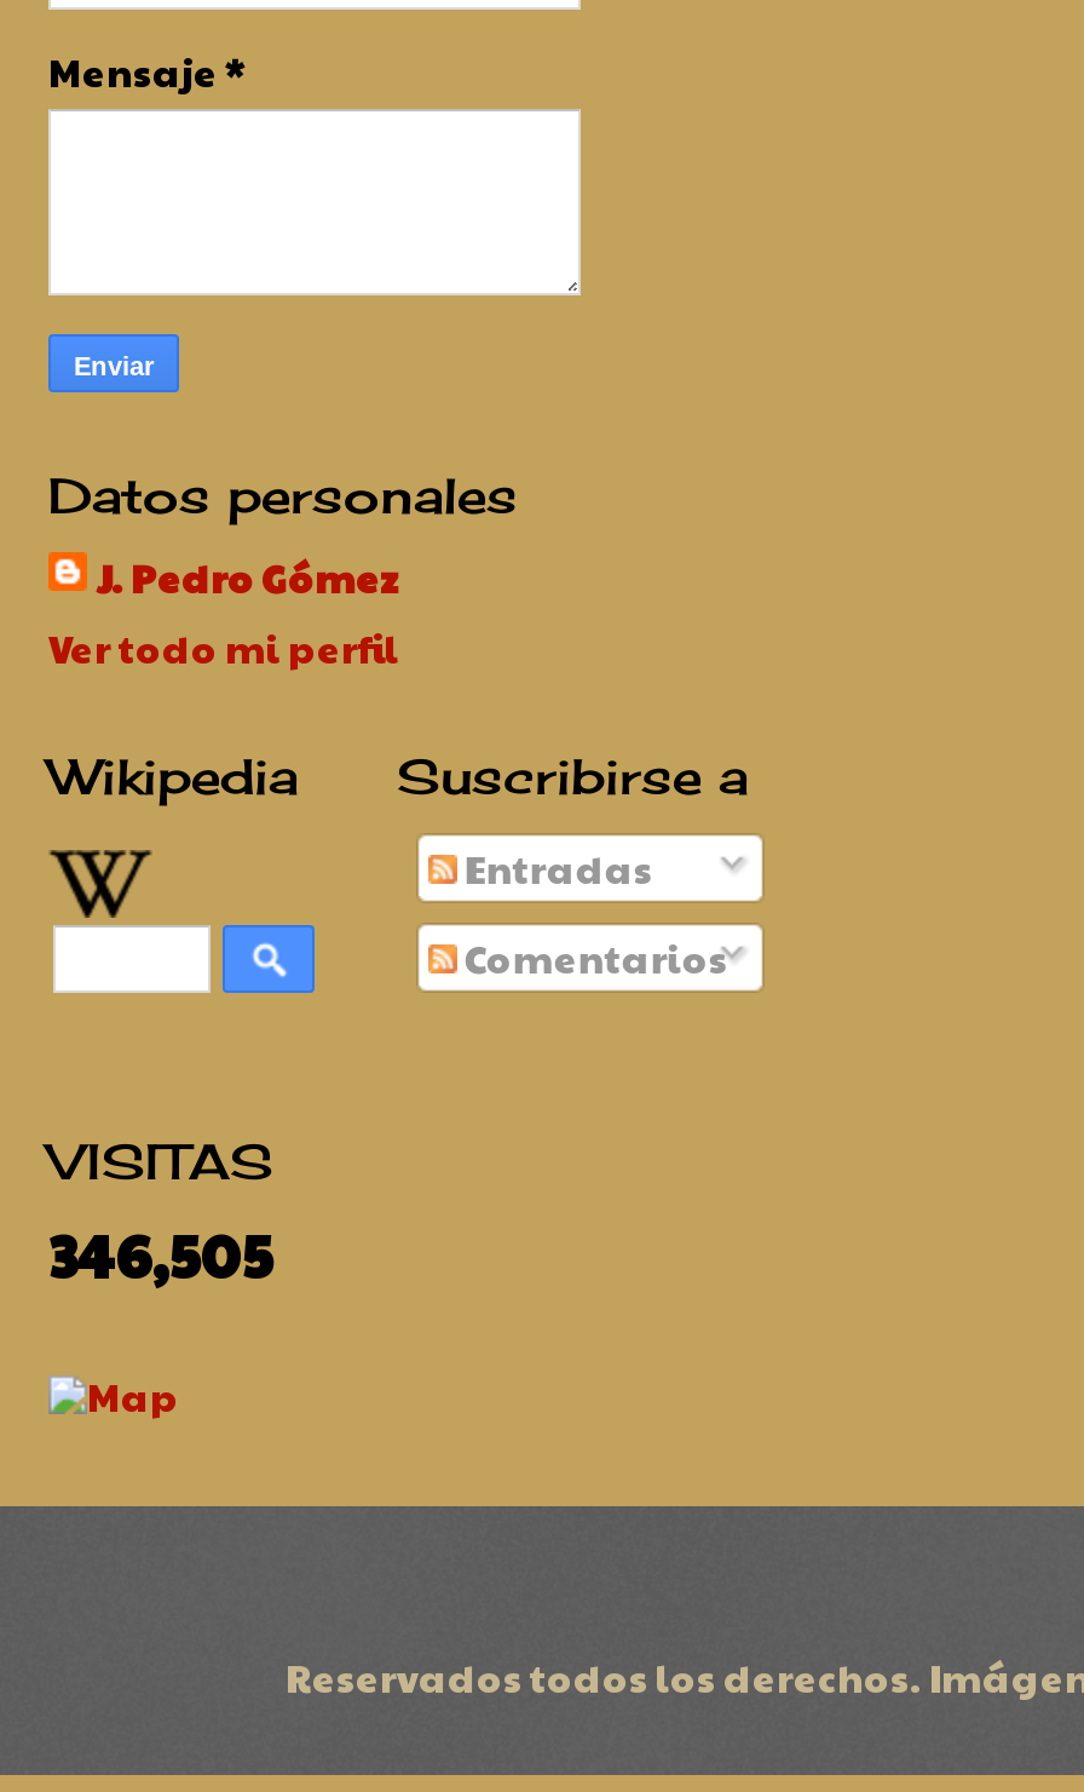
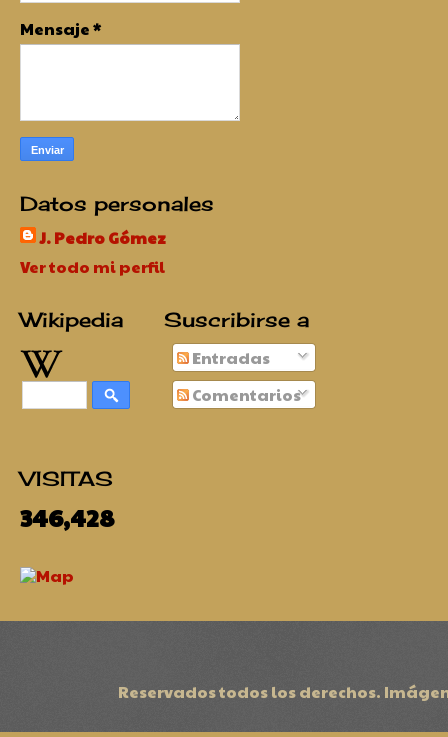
[48,1213,273,1295] 346,505 -> [20,500,114,534] 346,428

